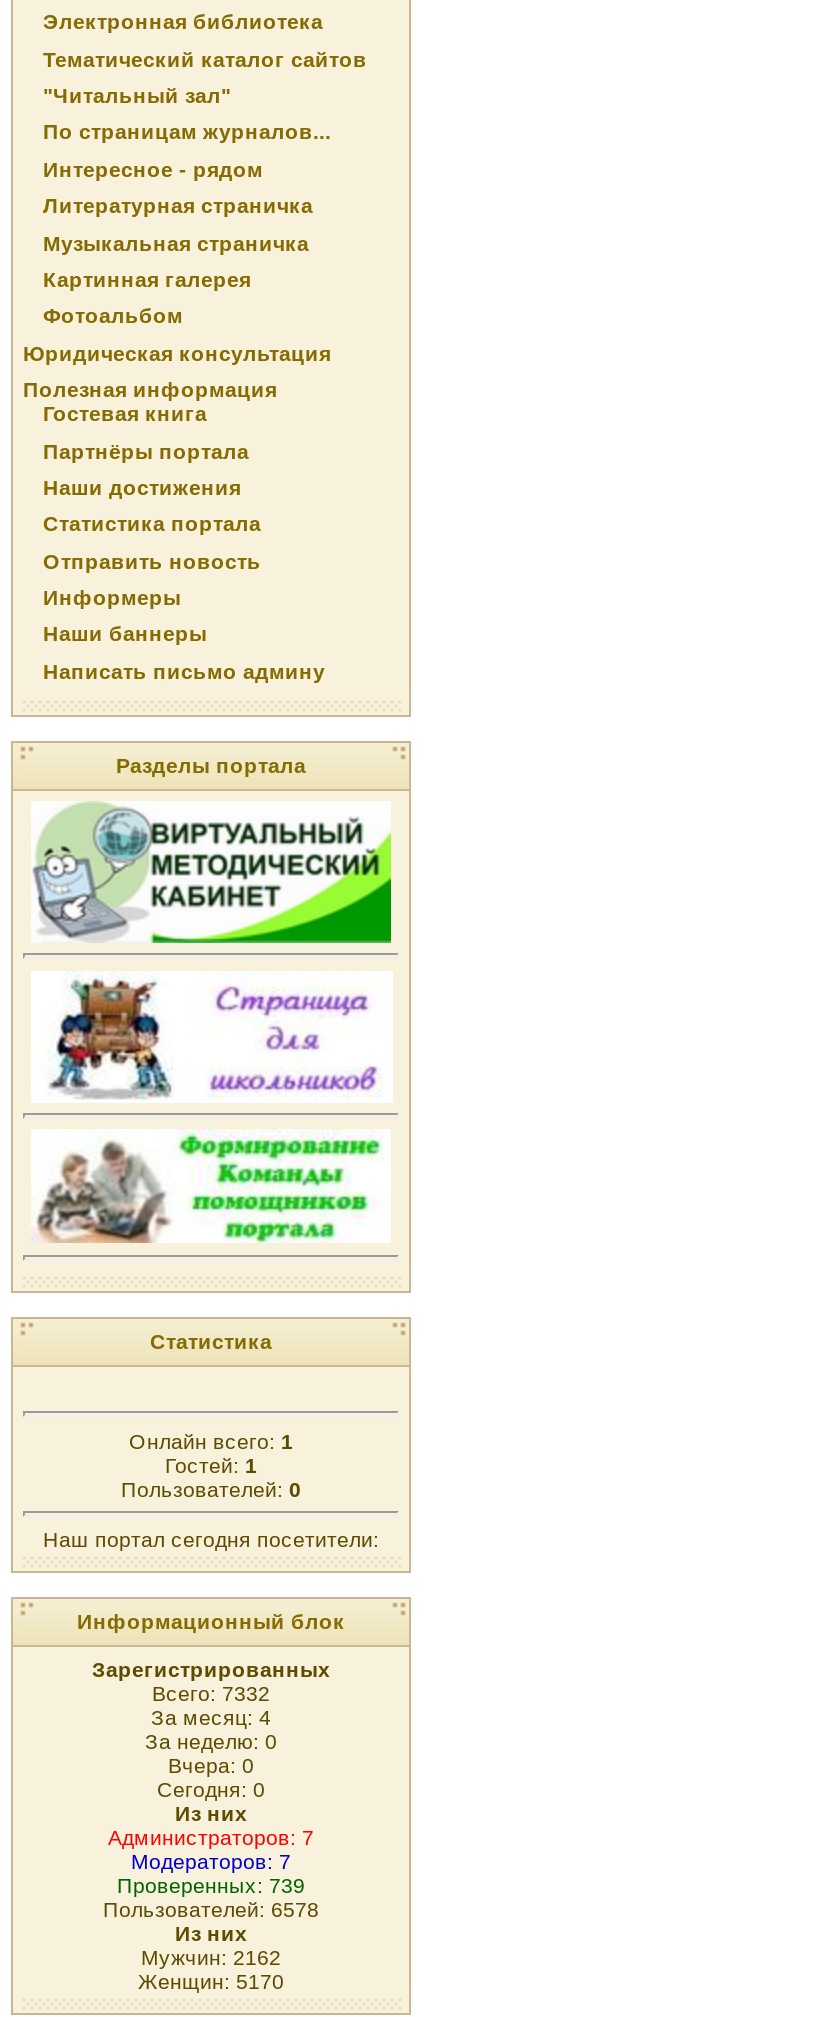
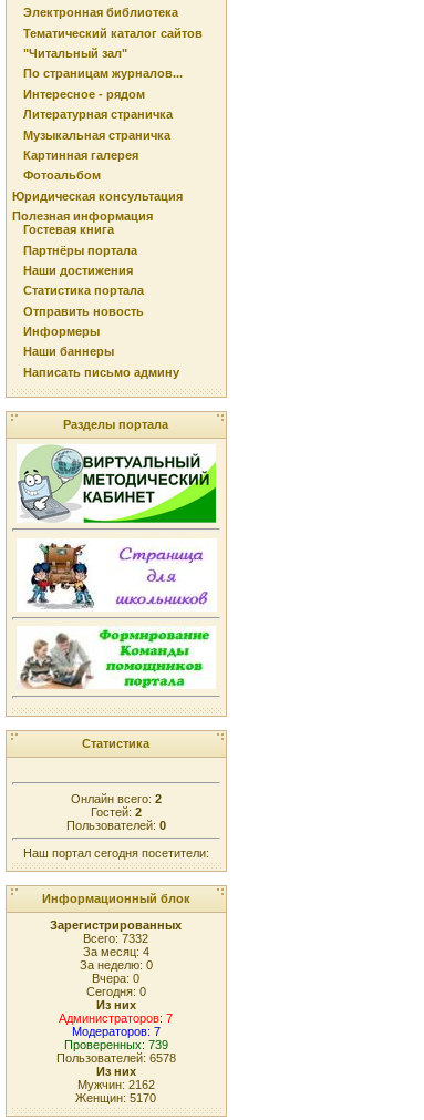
[129,1428,293,1452] Онлайн всего: 1 -> [71,792,162,805] Онлайн всего: 2
[165,1452,257,1476] Гостей: 1 -> [91,805,142,818] Гостей: 2

